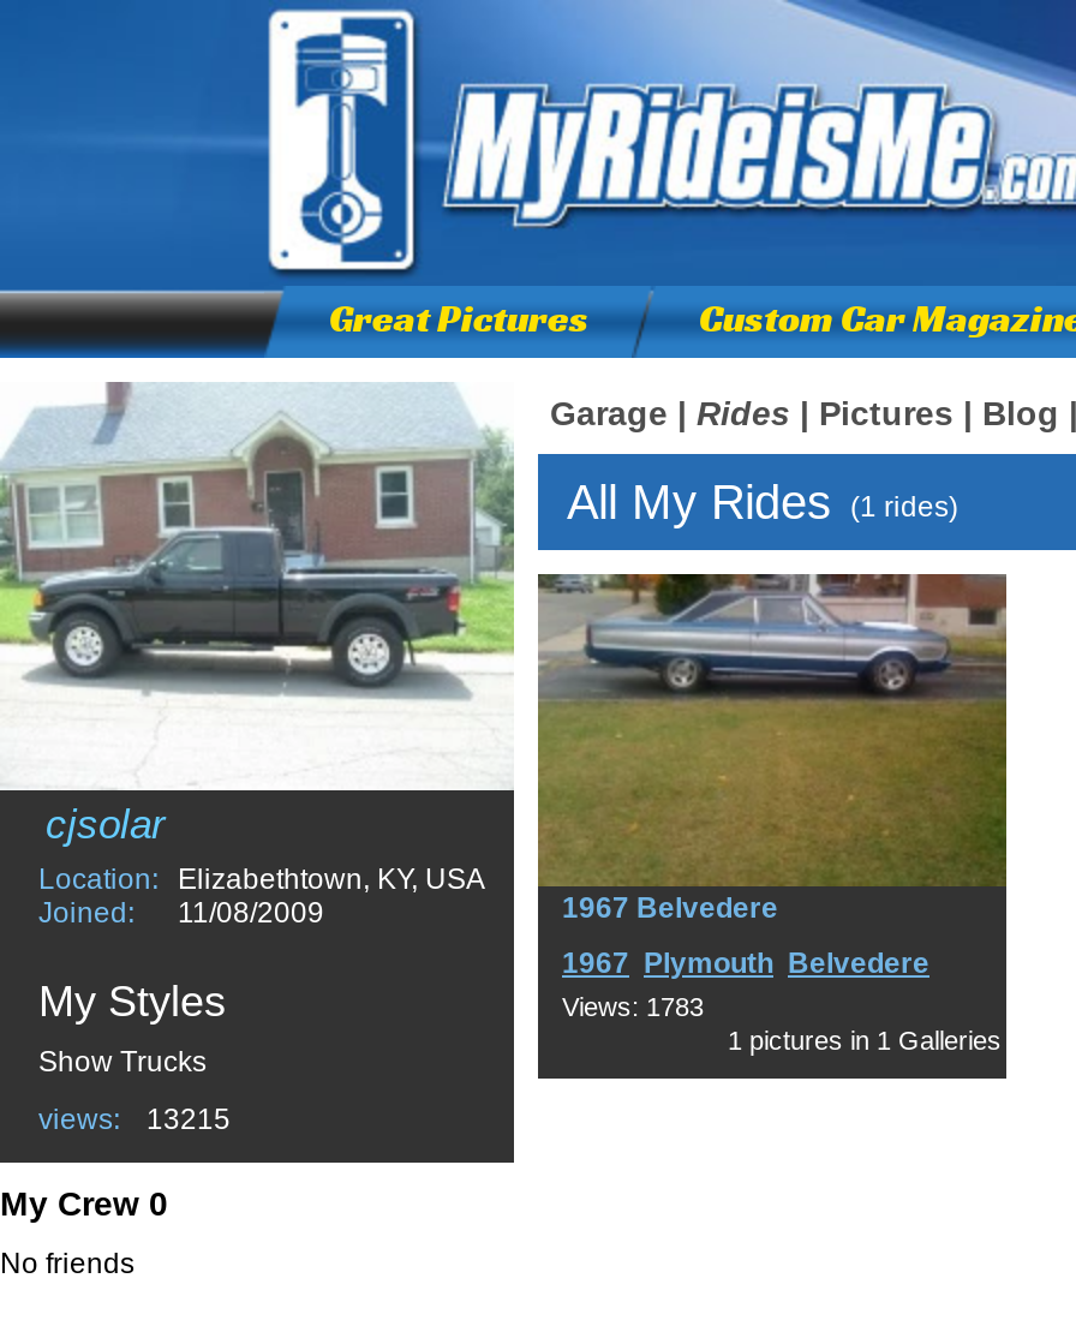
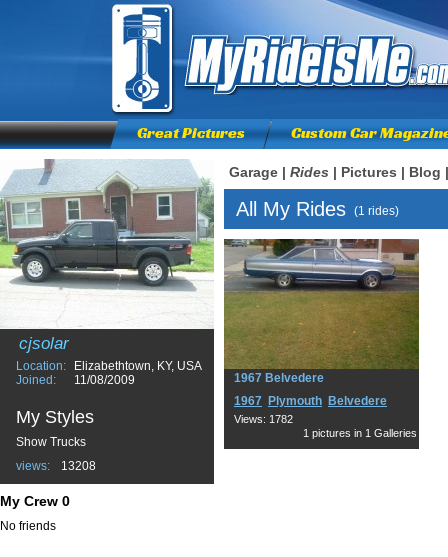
[562,992,704,1021] Views: 1783 -> [234,413,293,425] Views: 1782
[38,1103,231,1136] views: 13215 -> [16,459,96,473] views: 13208

